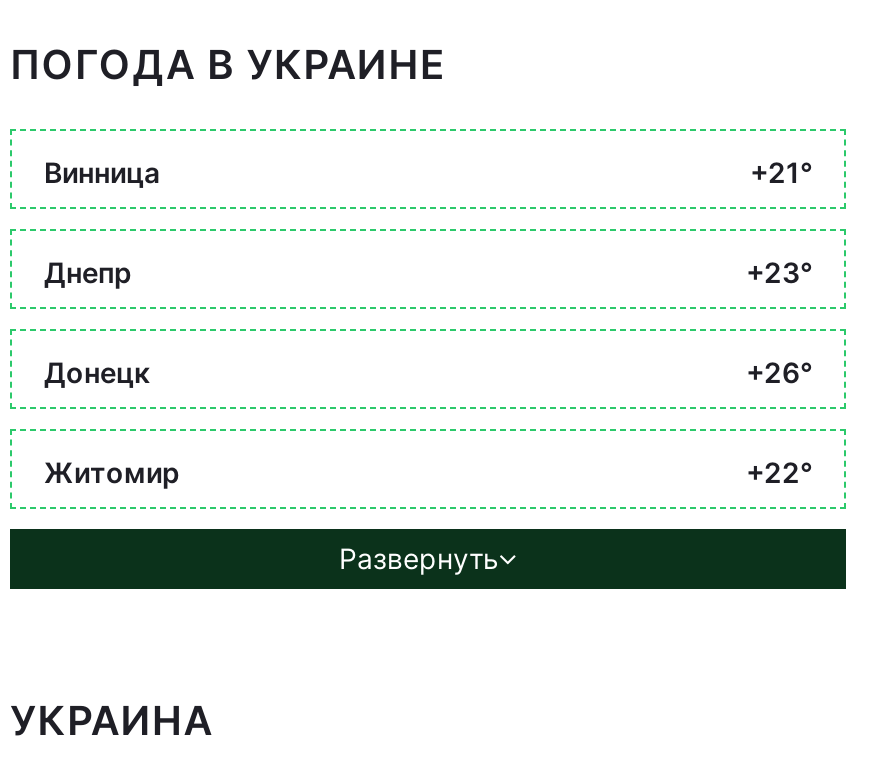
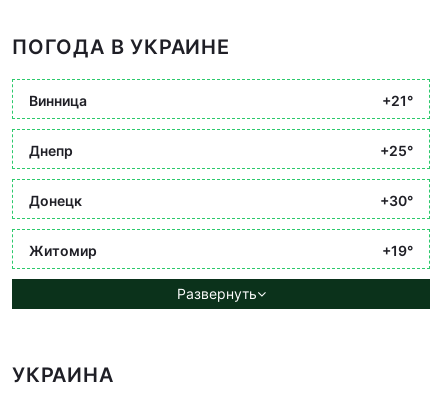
[746,254,812,288] +23° -> [380,141,413,158] +25°
[746,354,812,388] +26° -> [380,191,413,208] +30°
[746,454,812,488] +22° -> [382,241,413,258] +19°

